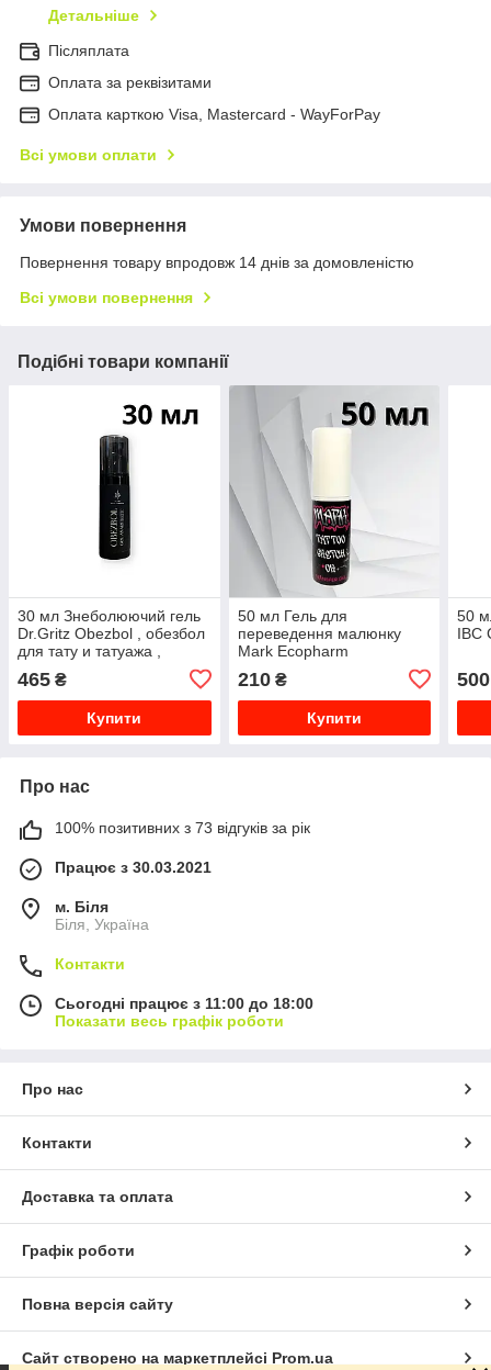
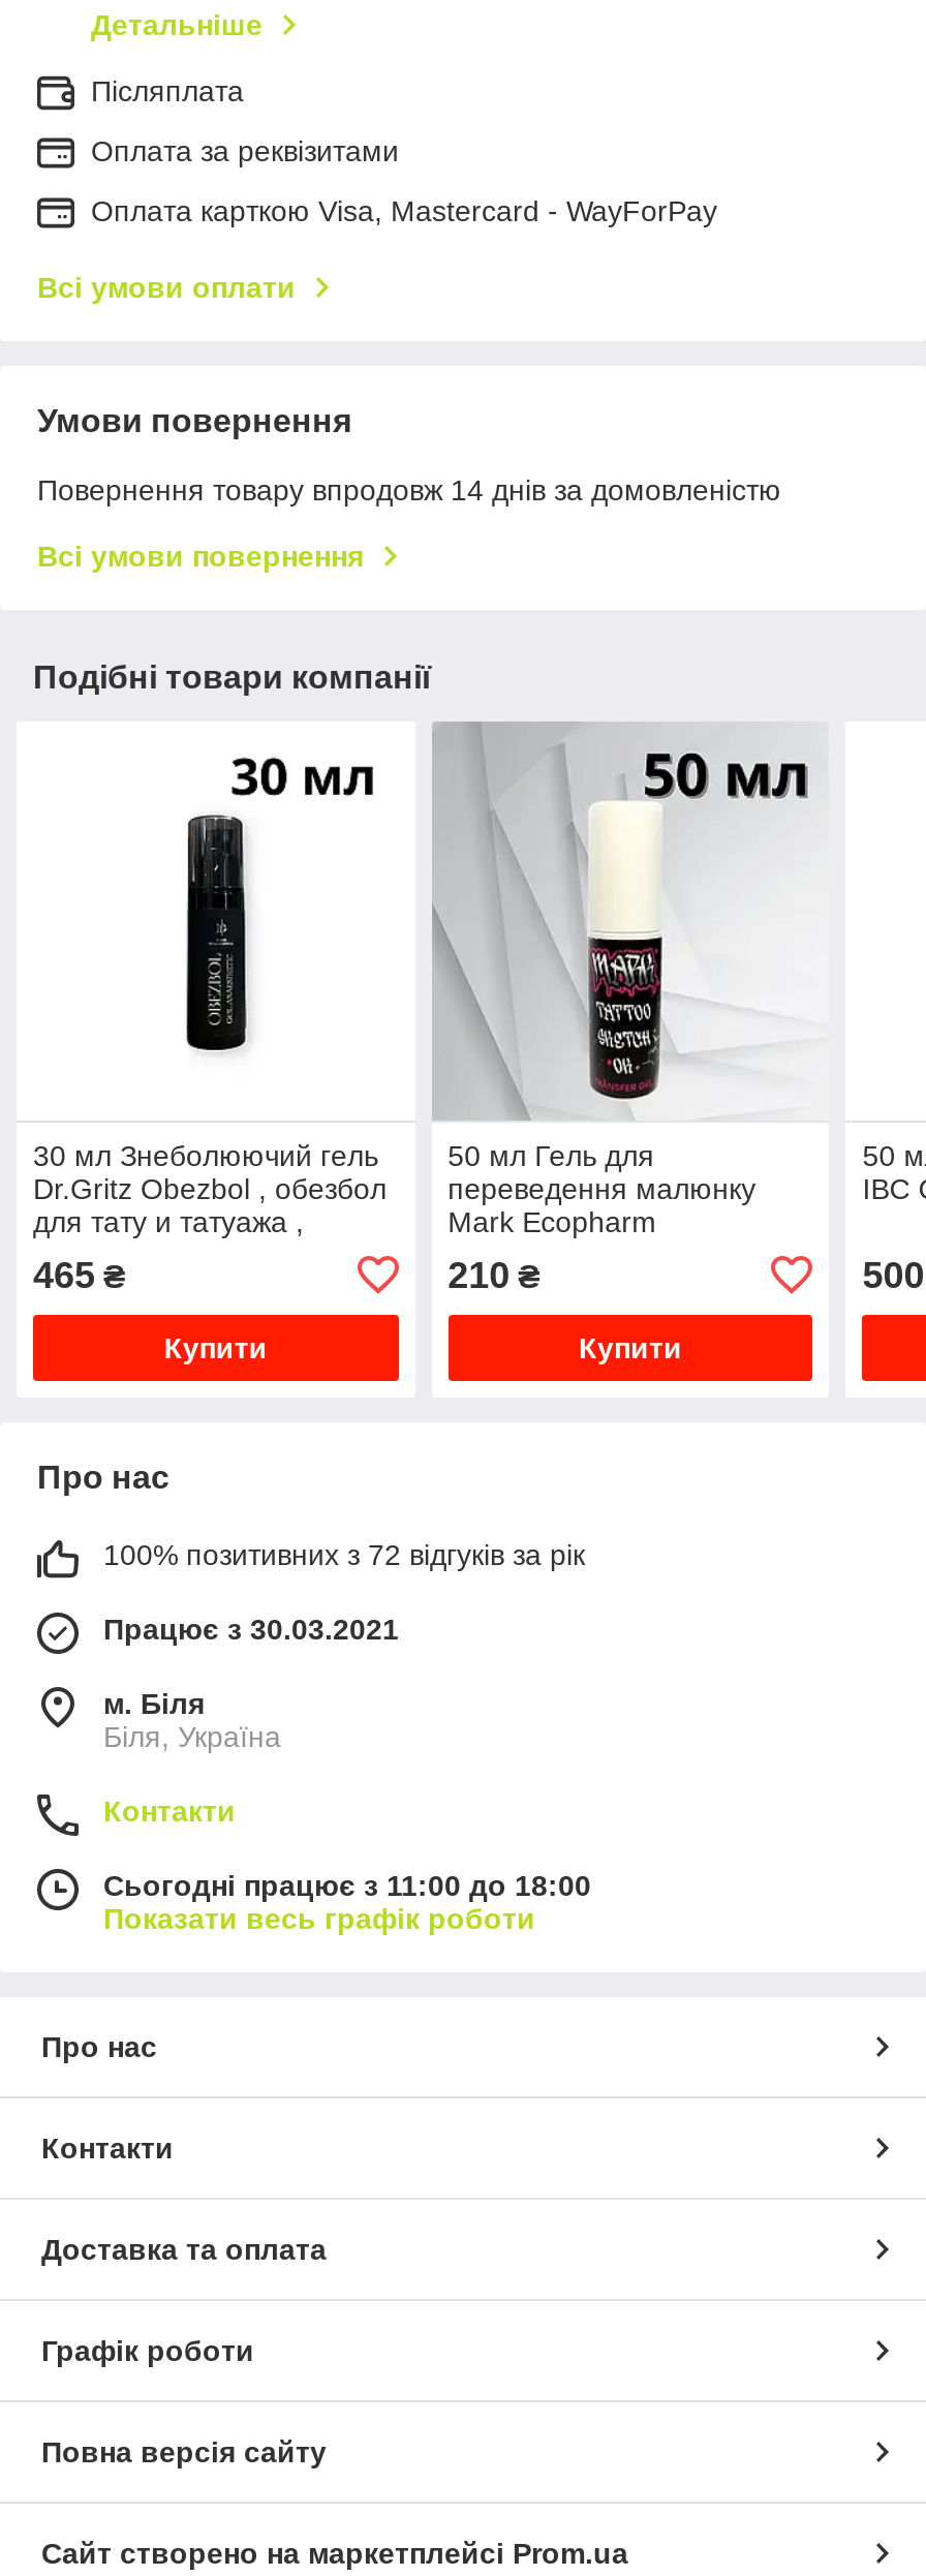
[55,819,310,836] 100% позитивних з 73 відгуків за рік -> [103,1538,585,1571] 100% позитивних з 72 відгуків за рік

